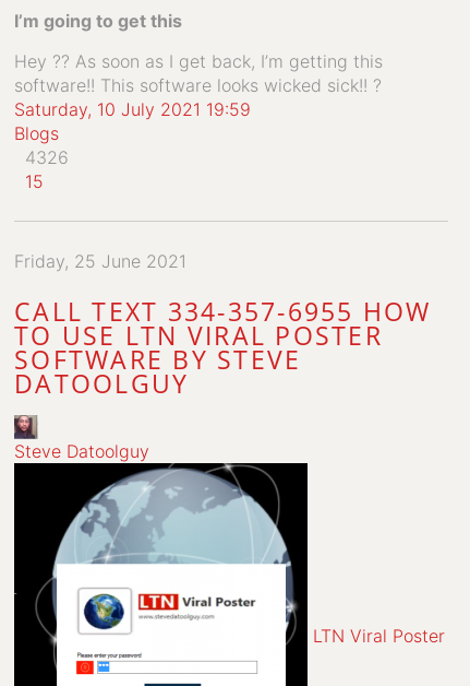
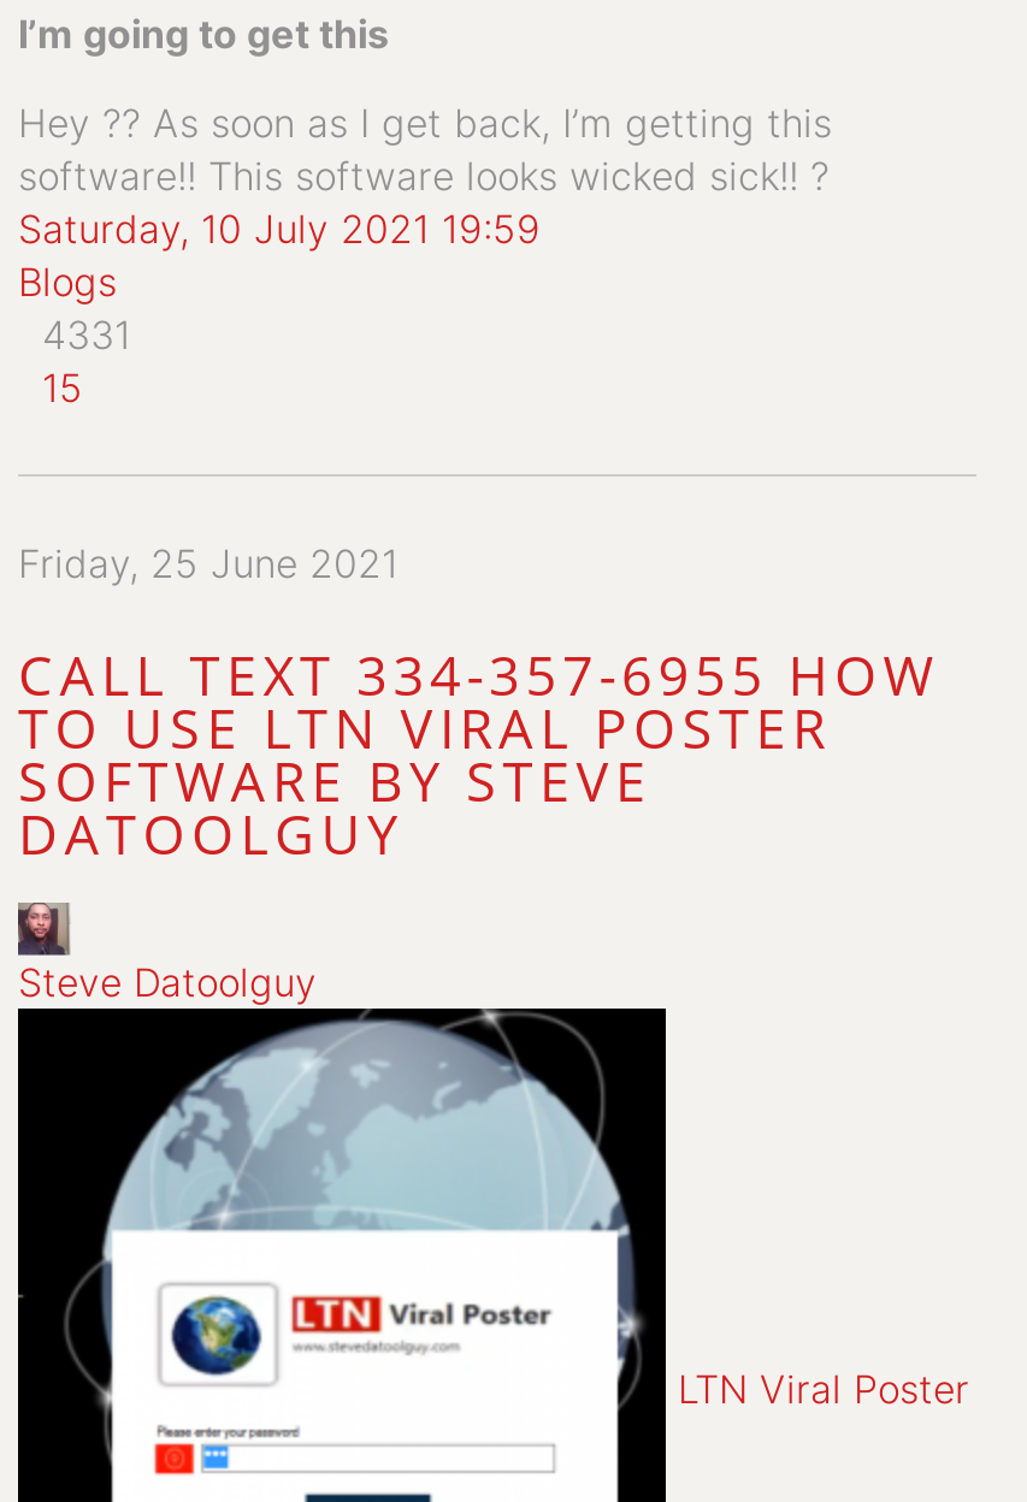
[14,147,69,168] 4326 -> [18,311,131,359] 4331

